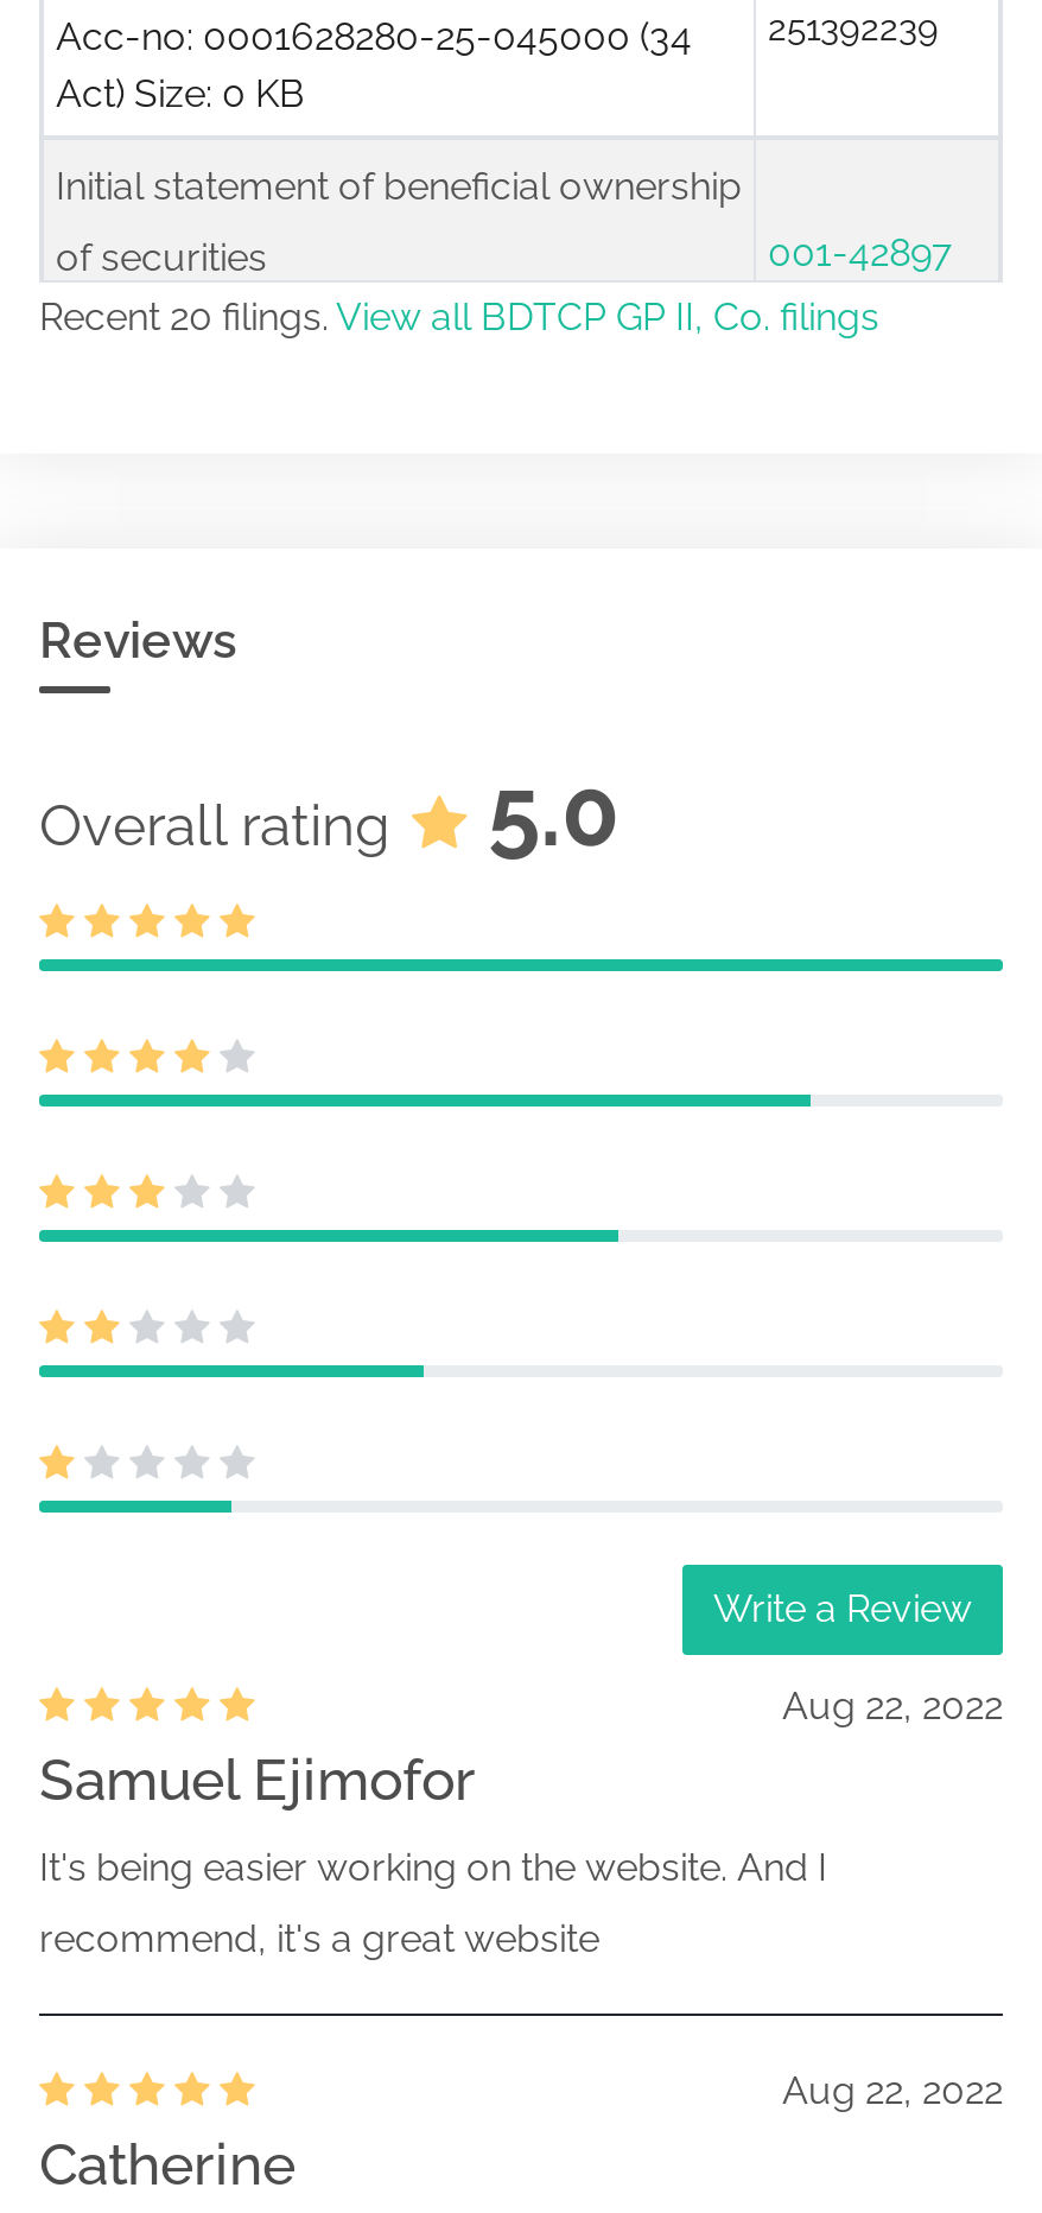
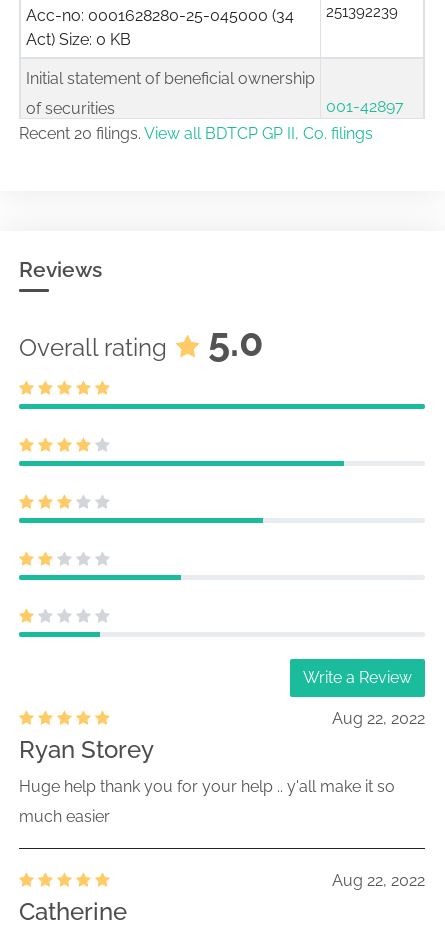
[39,1745,827,1890] Samuel Ejimofor | It's being easier working on the website. And I -> [19,735,395,796] Ryan Storey | Huge help thank you for your help .. y'all make it so
[39,1916,599,1961] recommend, it's a great website -> [19,807,110,826] much easier

